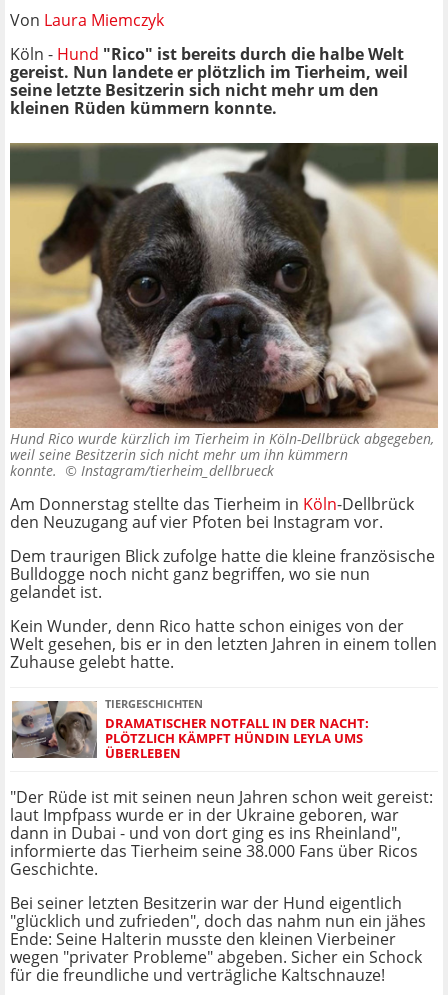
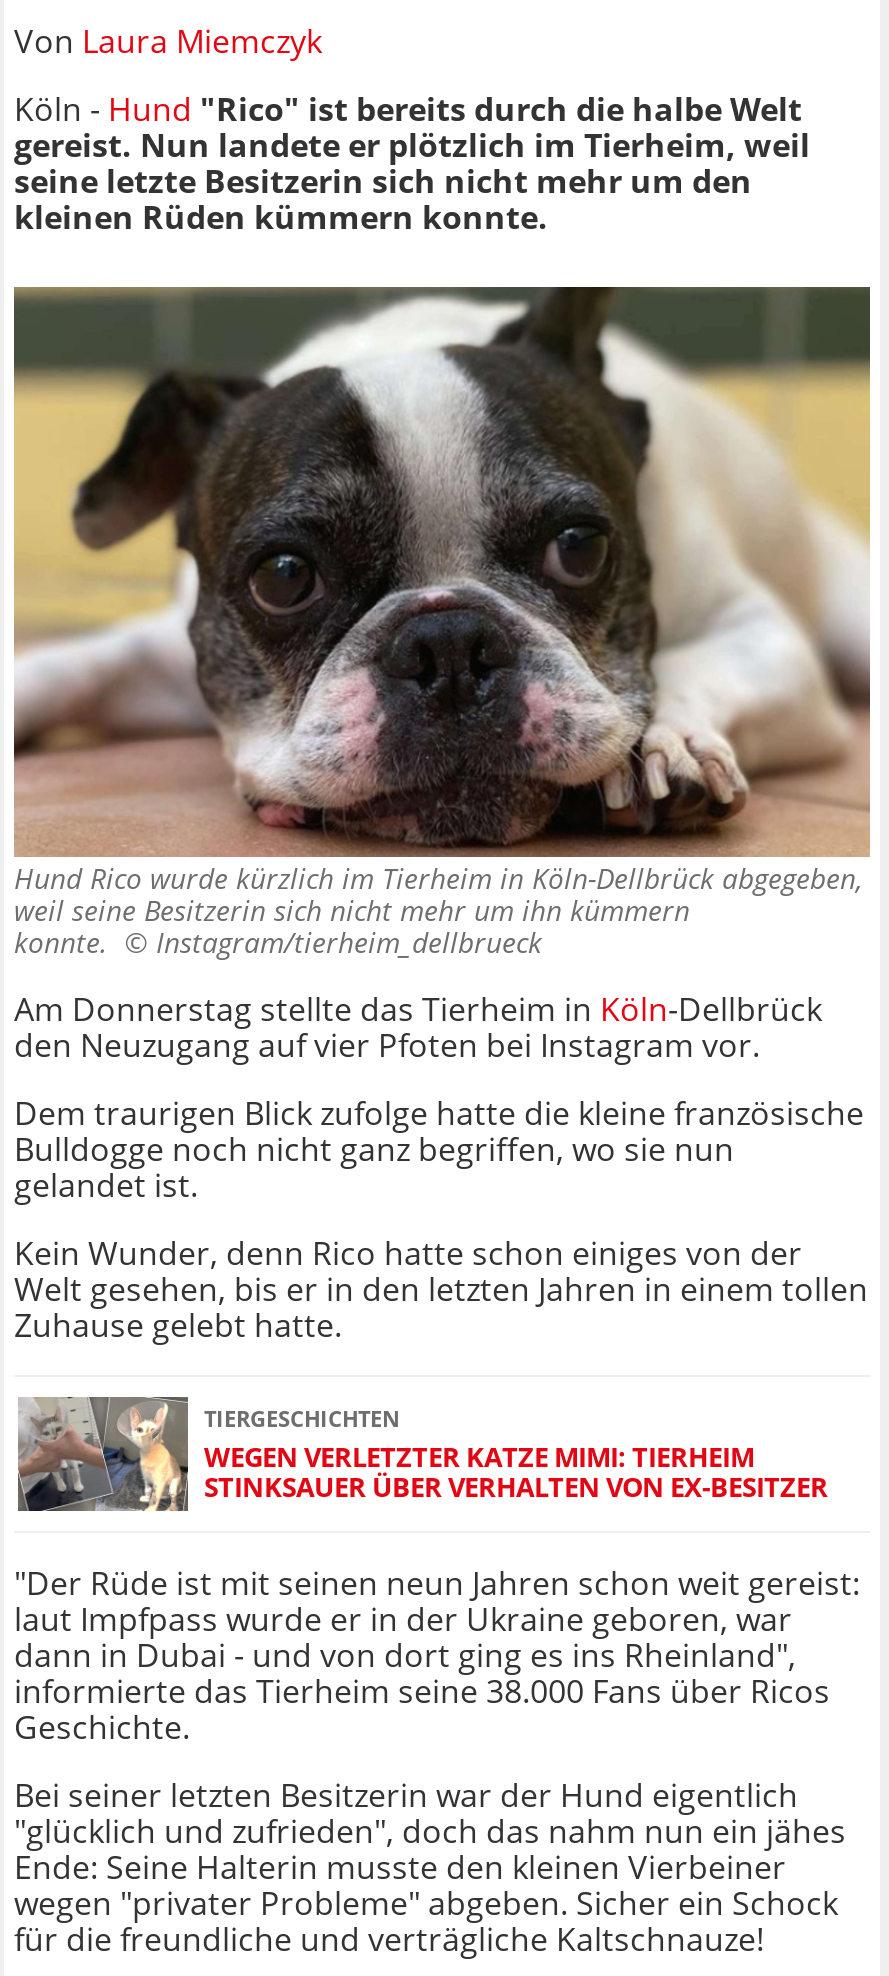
[13,698,369,762] [image] | DRAMATISCHER NOTFALL IN DER NACHT: | PLÖTZLICH KÄMPFT HÜNDIN LEYLA UMS | ÜBERLEBEN -> [20,1395,828,1513] [image] | WEGEN VERLETZTER KATZE MIMI: TIERHEIM | STINKSAUER ÜBER VERHALTEN VON EX-BESITZER

